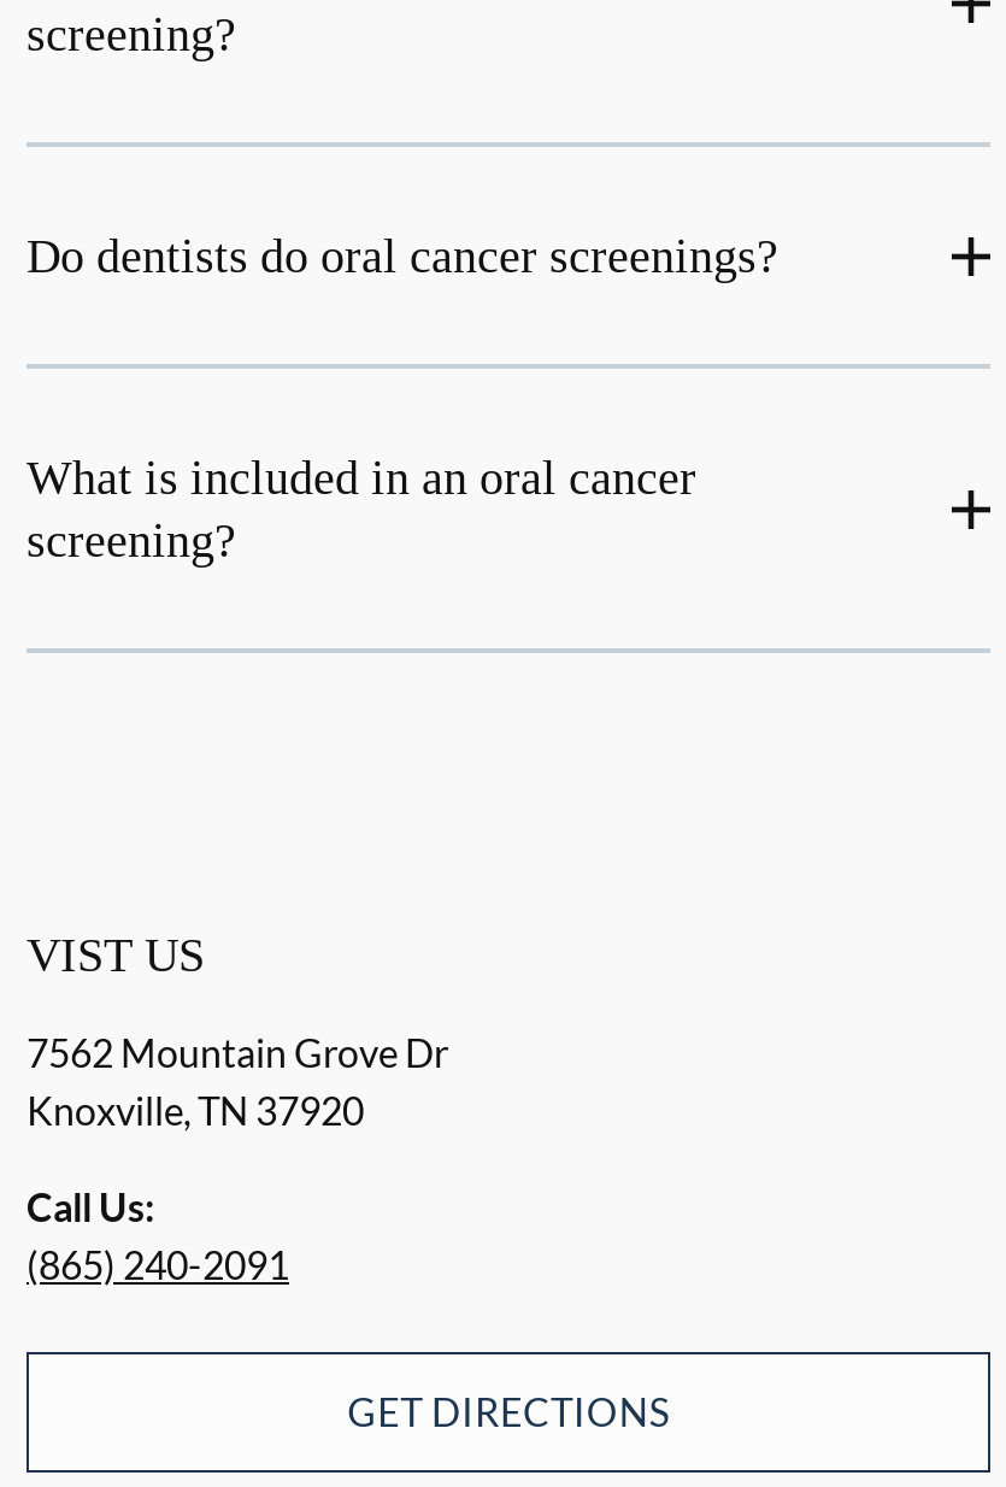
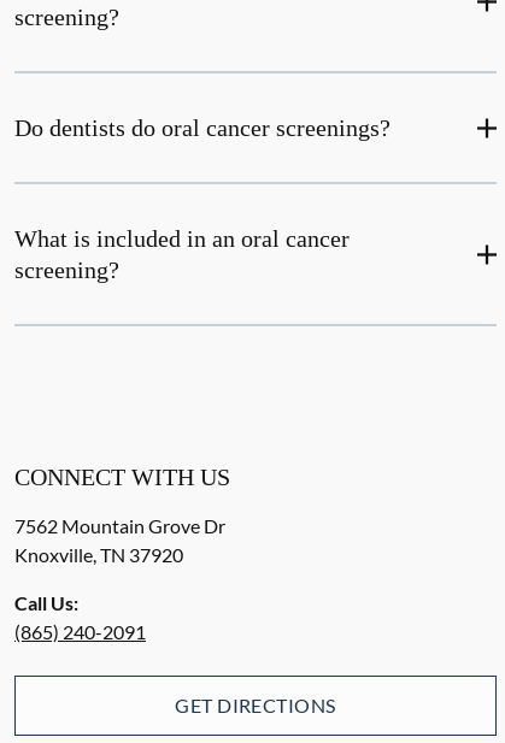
[27,928,205,981] VIST US -> [14,464,230,490] CONNECT WITH US

